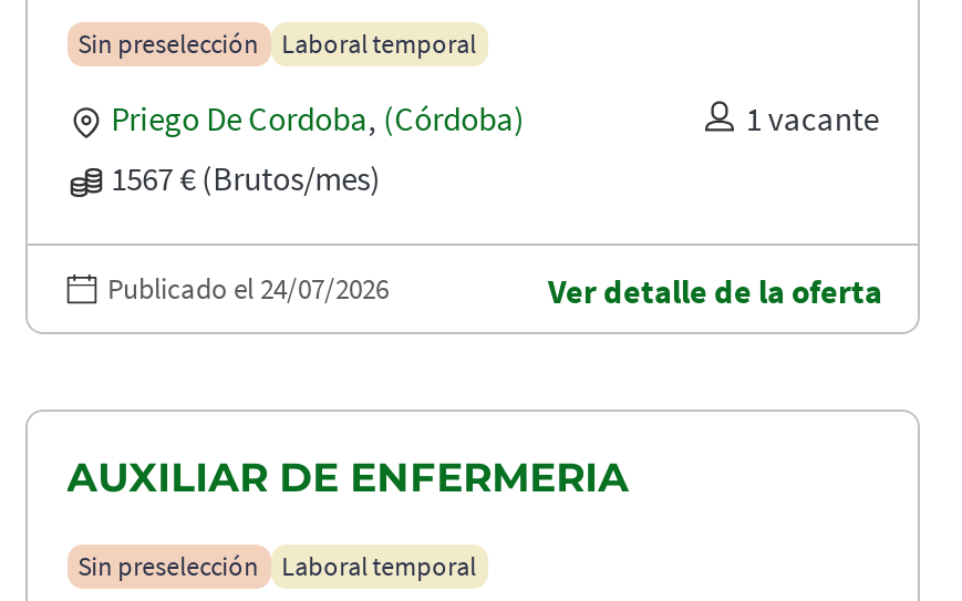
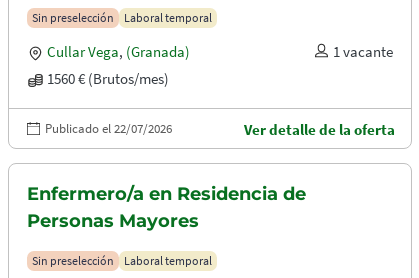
[111,98,525,140] Priego De Cordoba, (Córdoba) -> [47,42,190,61] Cullar Vega, (Granada)
[111,158,381,200] 1567 € (Brutos/mes) -> [47,69,169,88] 1560 € (Brutos/mes)
[107,271,389,308] Publicado el 24/07/2026 -> [45,120,172,137] Publicado el 22/07/2026
[67,454,629,503] AUXILIAR DE ENFERMERIA -> [27,183,306,232] Enfermero/a en Residencia de | Personas Mayores

